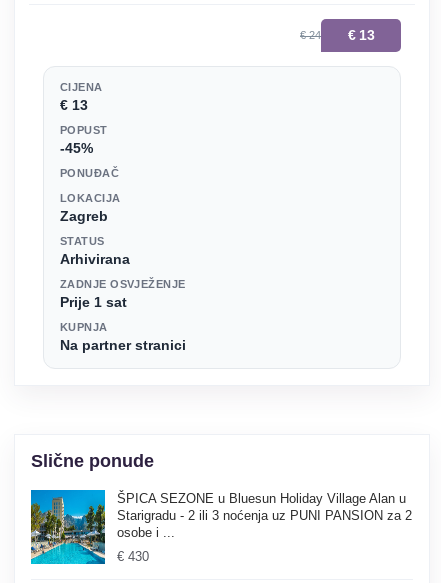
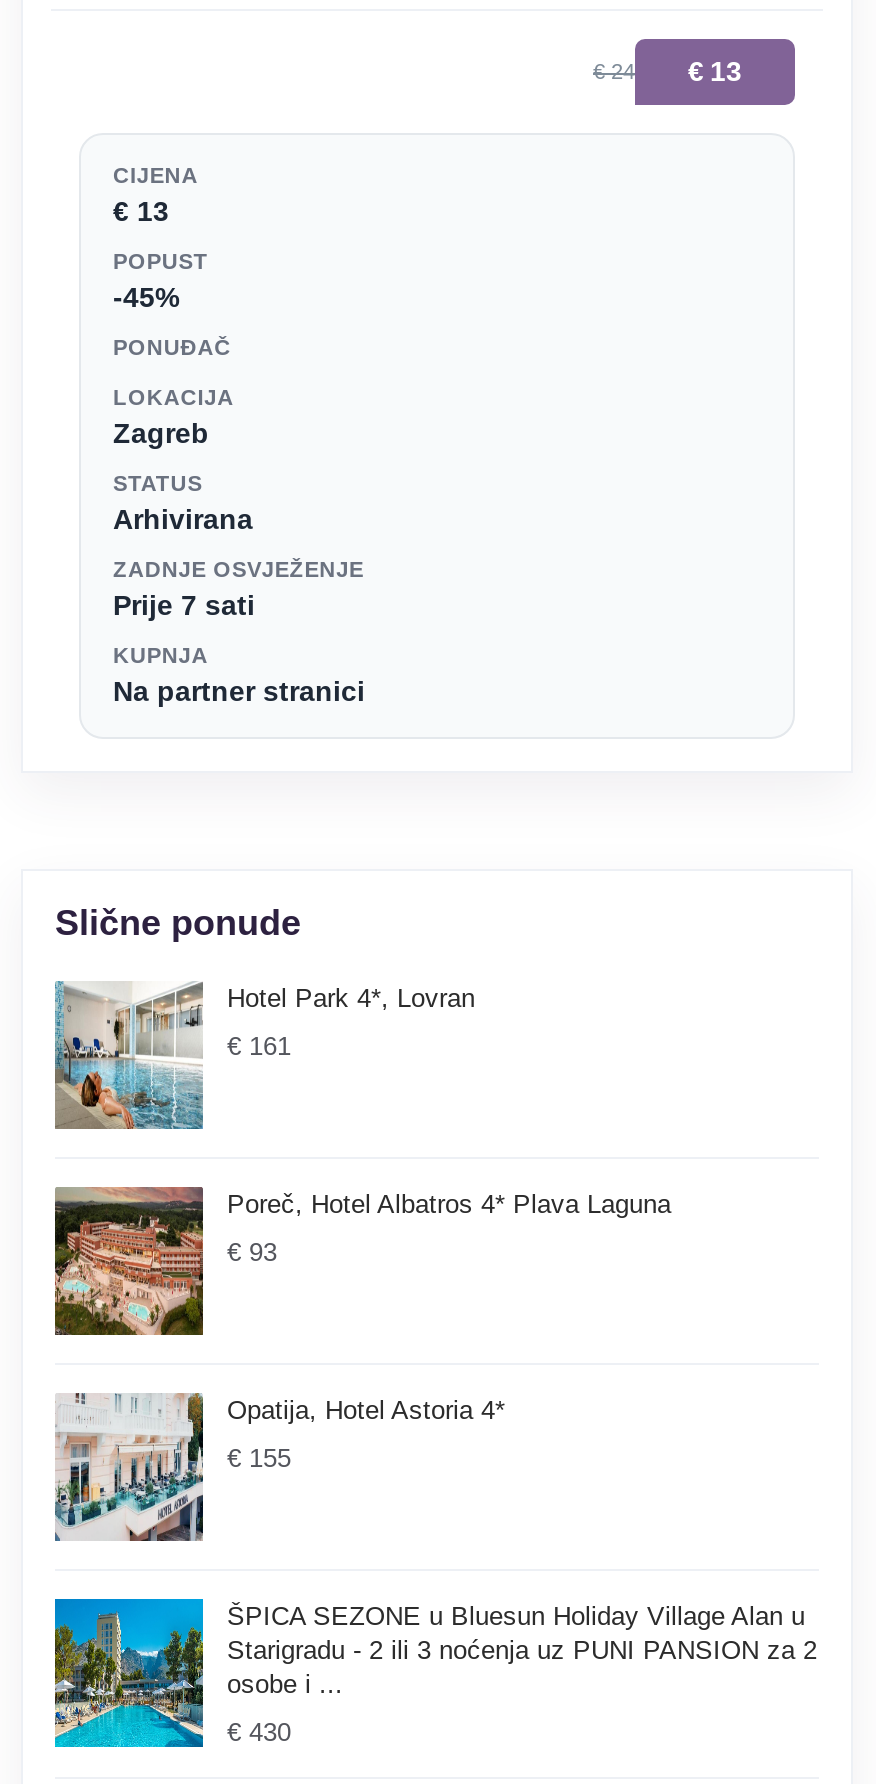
[60,294,127,310] Prije 1 sat -> [113,589,255,621] Prije 7 sati
none -> [53,981,475,1131] [image] | Hotel Park 4*, Lovran | € 161
none -> [53,1185,671,1337] [image] | Poreč, Hotel Albatros 4* Plava Laguna | € 93
none -> [53,1391,505,1543] [image] | Opatija, Hotel Astoria 4* | € 155

